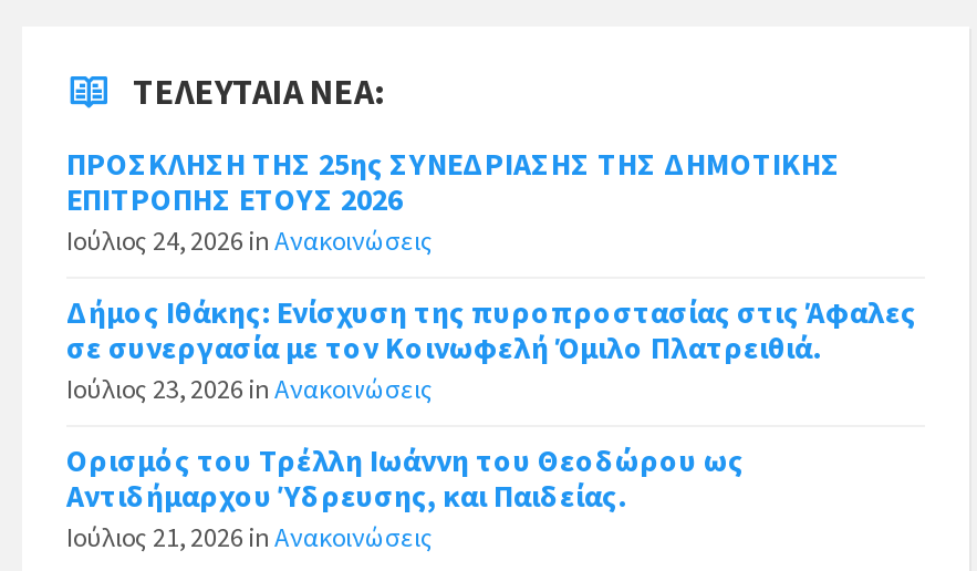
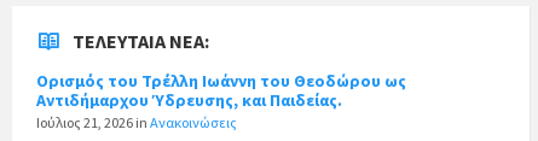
[66,143,916,404] ΠΡΟΣΚΛΗΣΗ ΤΗΣ 25ης ΣΥΝΕΔΡΙΑΣΗΣ ΤΗΣ ΔΗΜΟΤΙΚΗΣ | ΕΠΙΤΡΟΠΗΣ ΕΤΟΥΣ 2026 | Ιούλιος 24, 2026 in Ανακοινώσεις | Δήμος Ιθάκης: Ενίσχυση της πυροπροστασίας στις Άφαλες | σε συνεργασία με τον Κοινωφελή Όμιλο Πλατρειθιά. | Ιούλιος 23, 2026 in Ανακοινώσεις -> none

